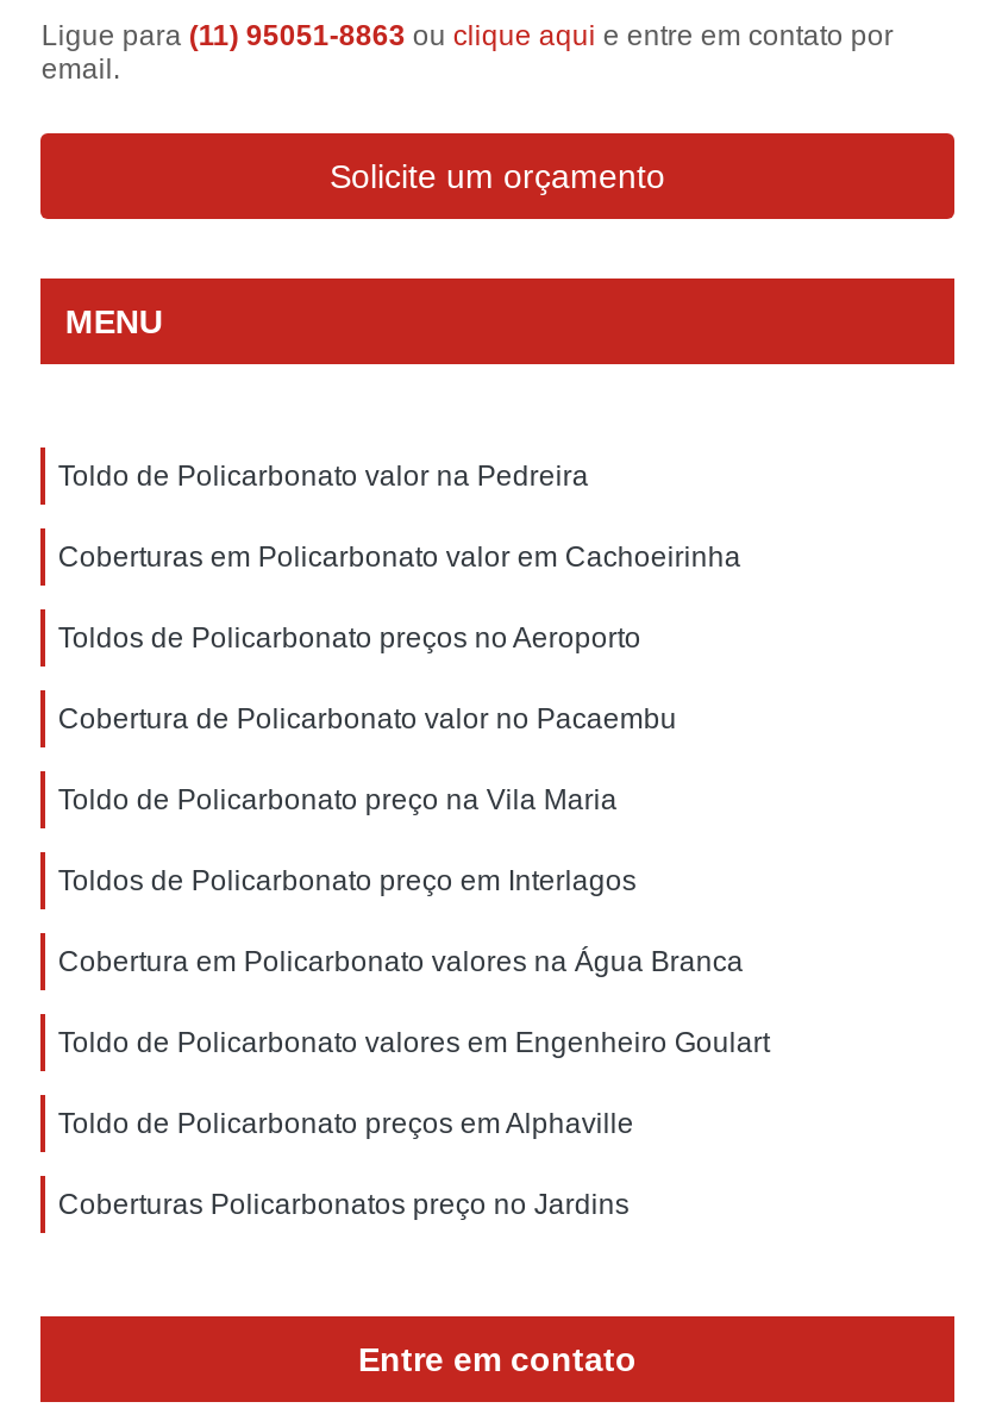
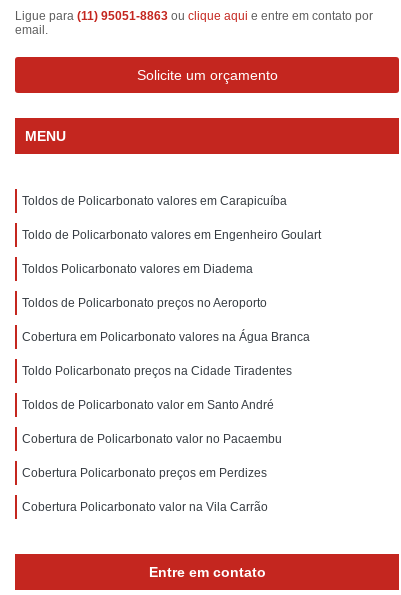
[58,459,741,897] Toldo de Policarbonato valor na Pedreira | Coberturas em Policarbonato valor em Cachoeirinha | Toldo de Policarbonato preço na Vila Maria | Toldos de Policarbonato preço em Interlagos -> [22,194,287,208] Toldos de Policarbonato valores em Carapicuíba
moved [58,621,744,978] -> [22,296,310,344]: Toldos de Policarbonato preços no Aeroporto | Cobertura em Policarbonato valores na Água Branca
moved [58,702,677,735] -> [22,432,282,446]: Cobertura de Policarbonato valor no Pacaembu
moved [58,1025,770,1059] -> [22,228,321,242]: Toldo de Policarbonato valores em Engenheiro Goulart
[58,1106,634,1221] Toldo de Policarbonato preços em Alphaville | Coberturas Policarbonatos preço no Jardins -> [22,262,292,514] Toldos Policarbonato valores em Diadema | Toldo Policarbonato preços na Cidade Tiradentes | Toldos de Policarbonato valor em Santo André | Cobertura Policarbonato preços em Perdizes | Cobertura Policarbonato valor na Vila Carrão

